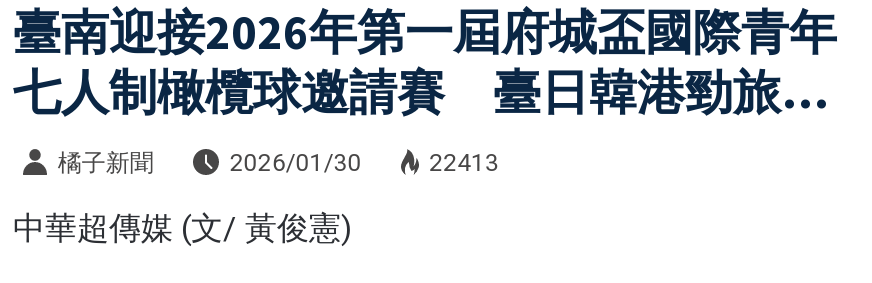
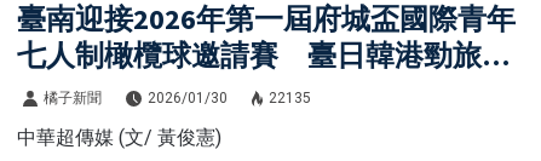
[429,148,499,176] 22413 -> [269,90,311,107] 22135

